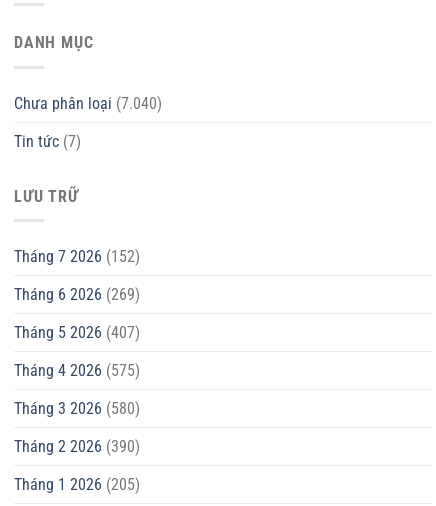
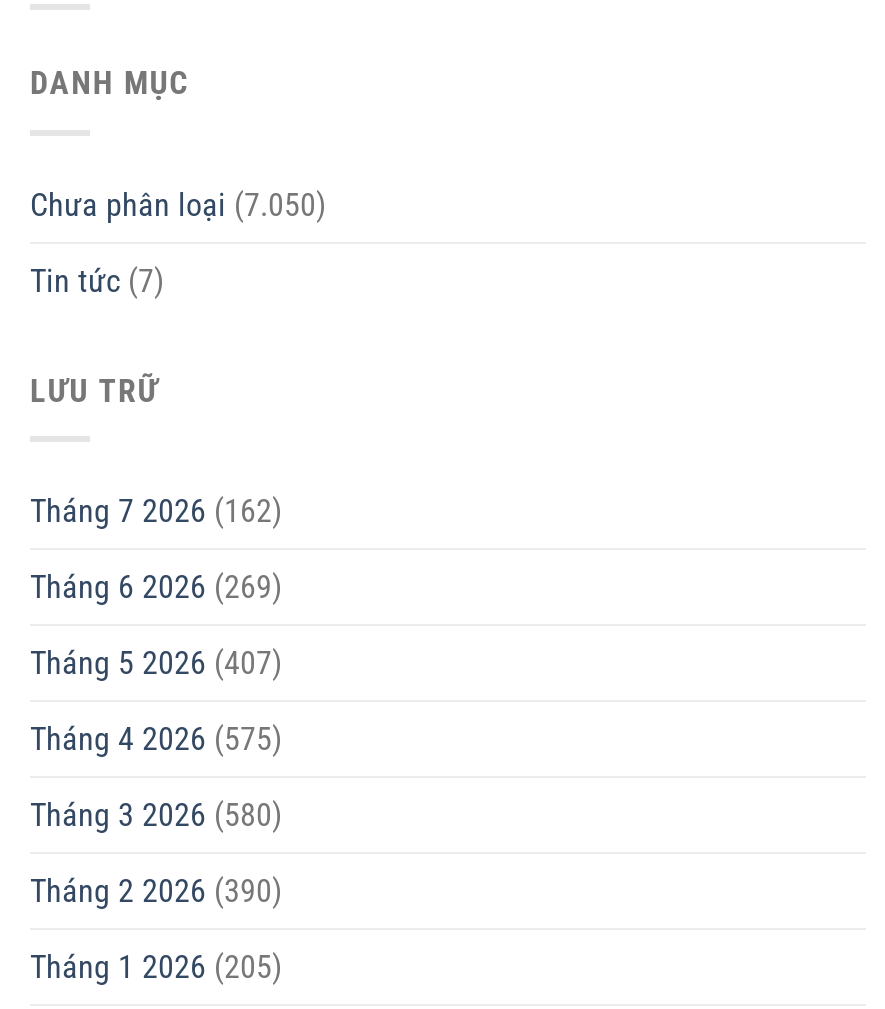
[14,94,162,113] Chưa phân loại (7.040) -> [30,185,326,223] Chưa phân loại (7.050)
[14,247,140,266] Tháng 7 2026 (152) -> [30,492,282,530] Tháng 7 2026 (162)

